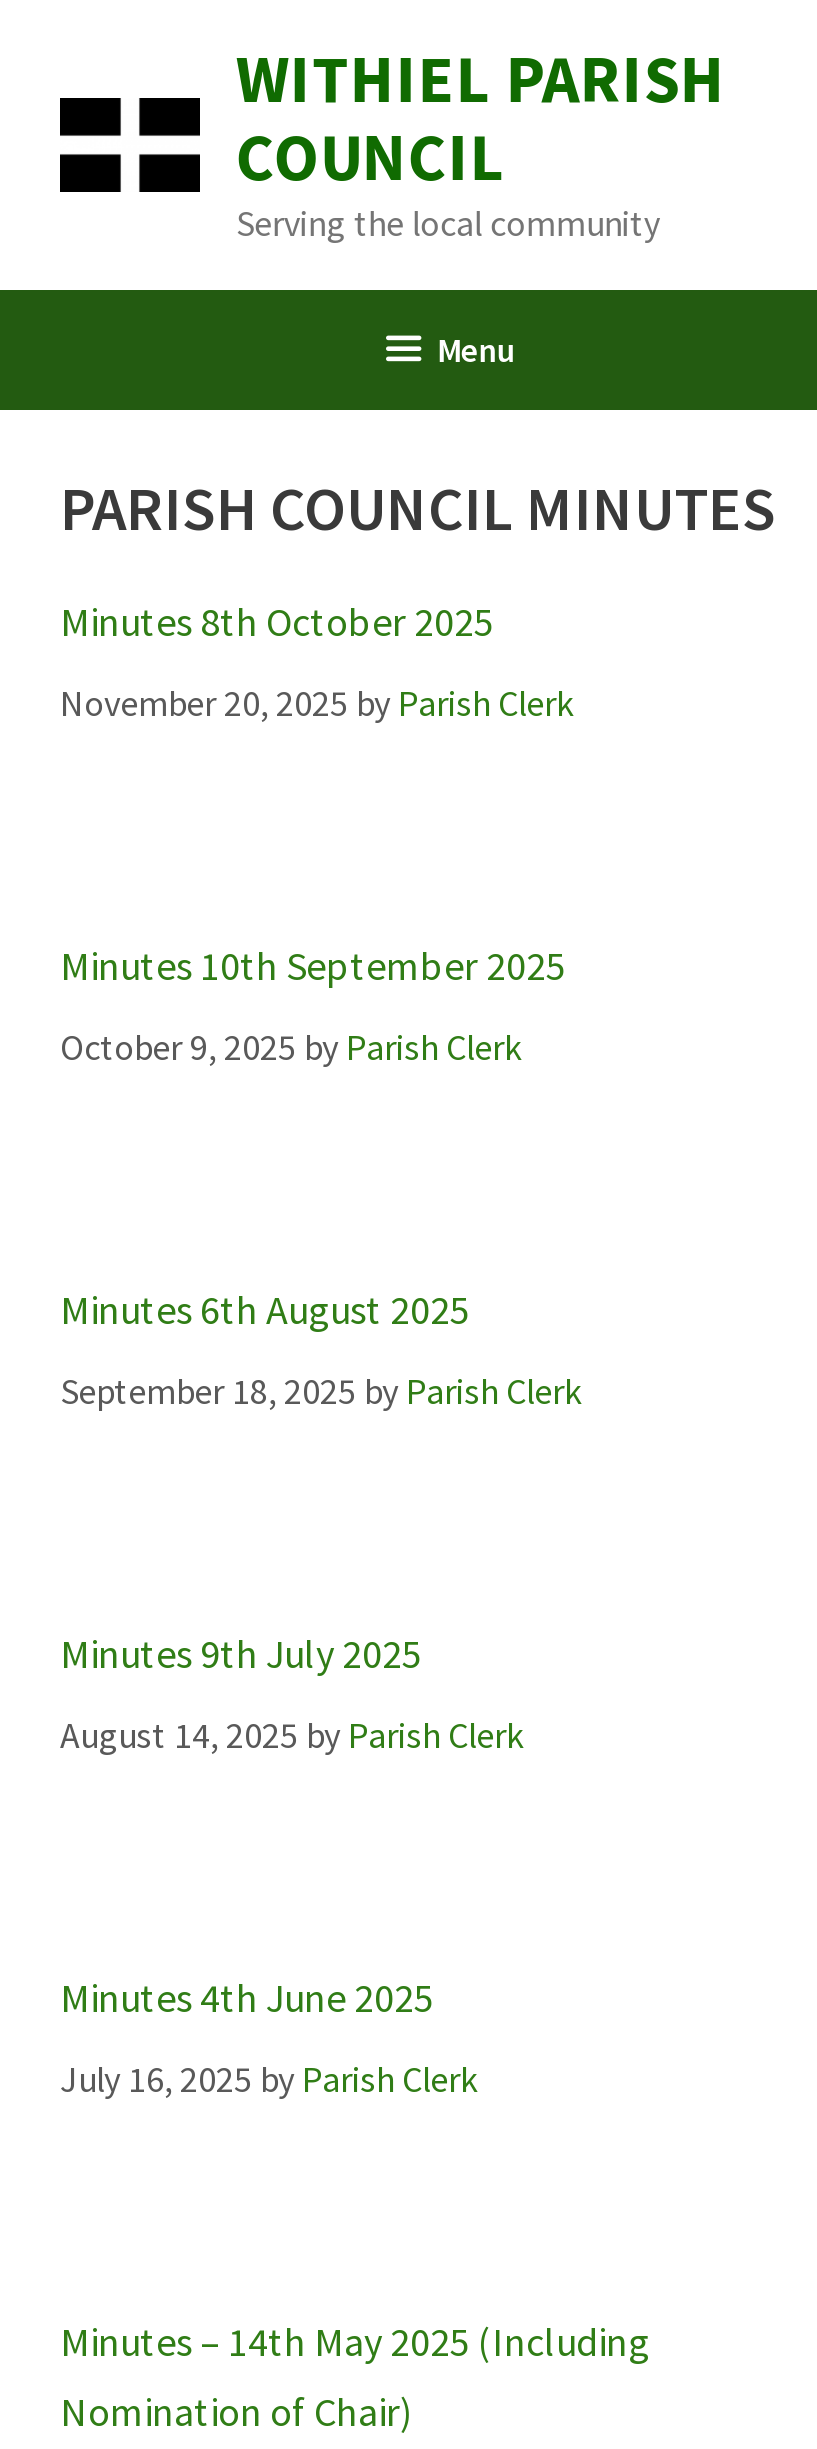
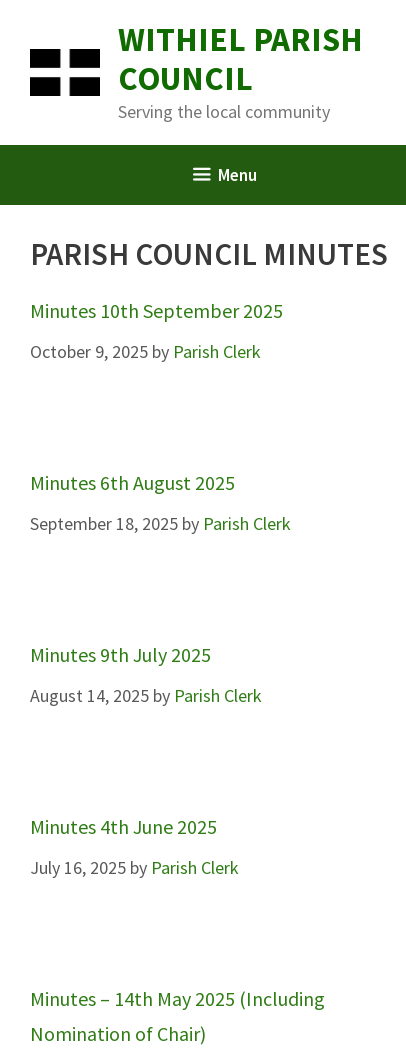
[60,596,574,726] Minutes 8th October 2025 | November 20, 2025 by Parish Clerk -> none

